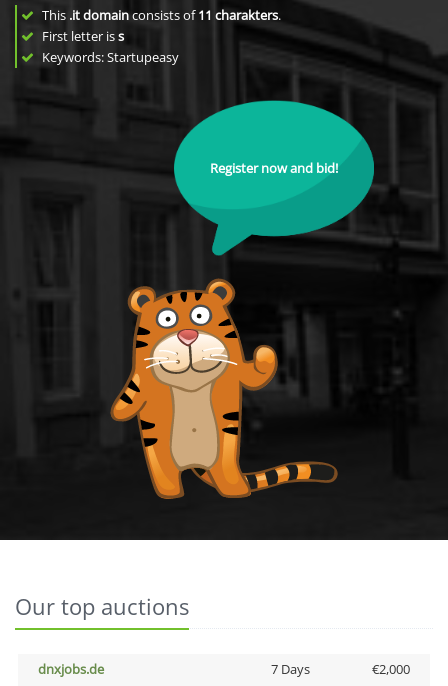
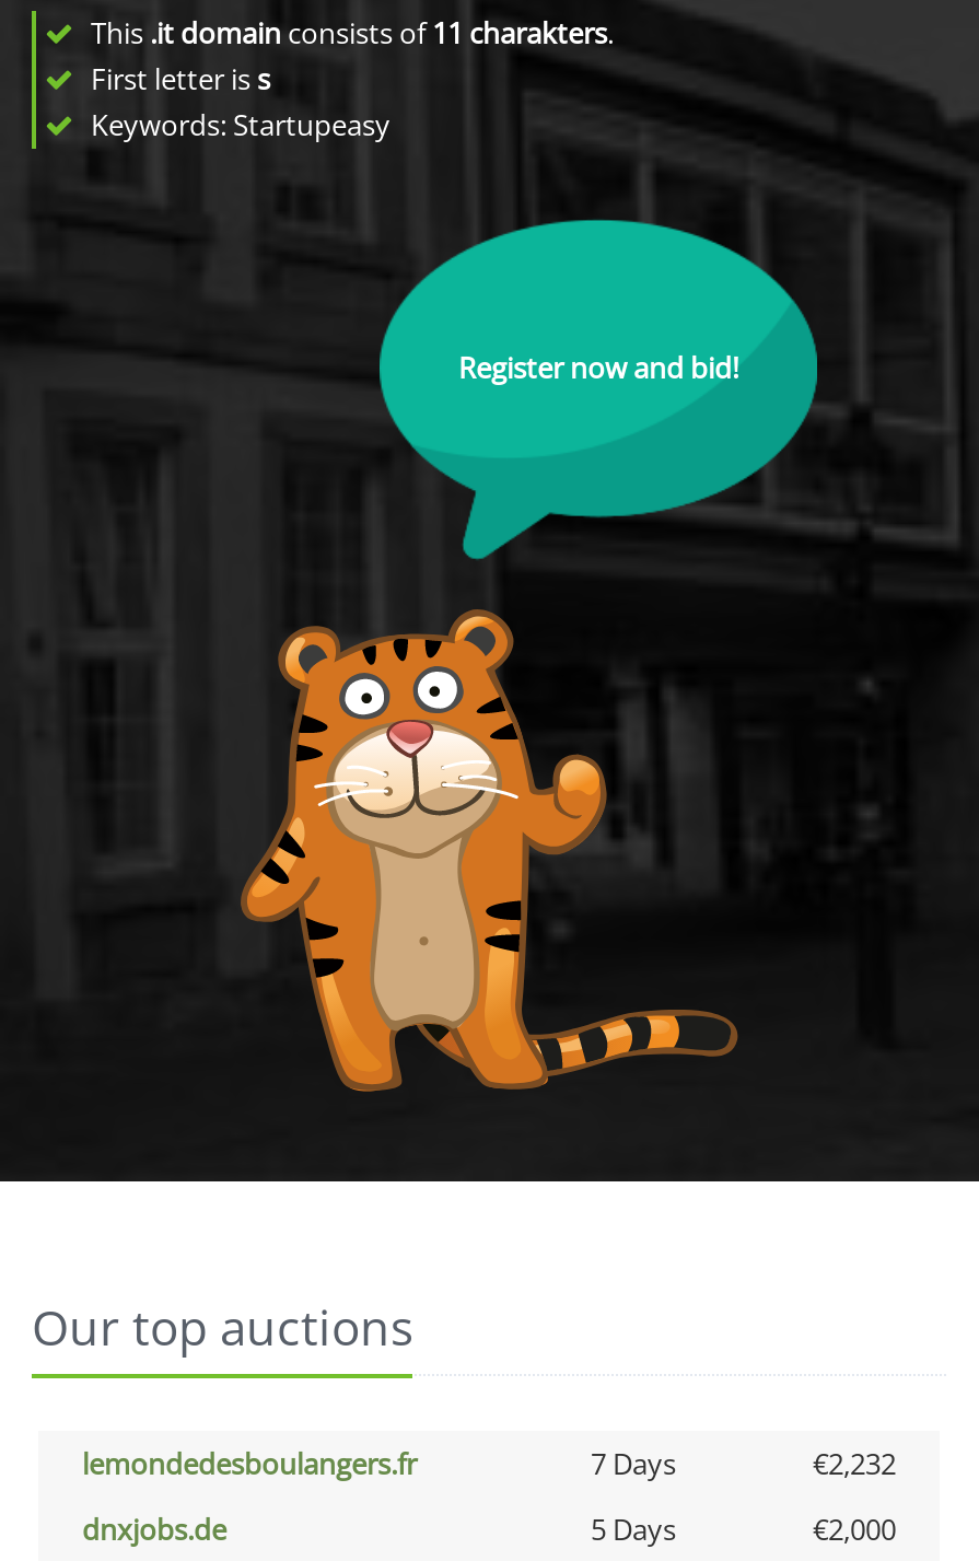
none -> [82,1444,896,1483] lemondedesboulangers.fr | 7 Days | €2,232
[270,660,309,678] 7 Days -> [591,1510,676,1549] 5 Days

